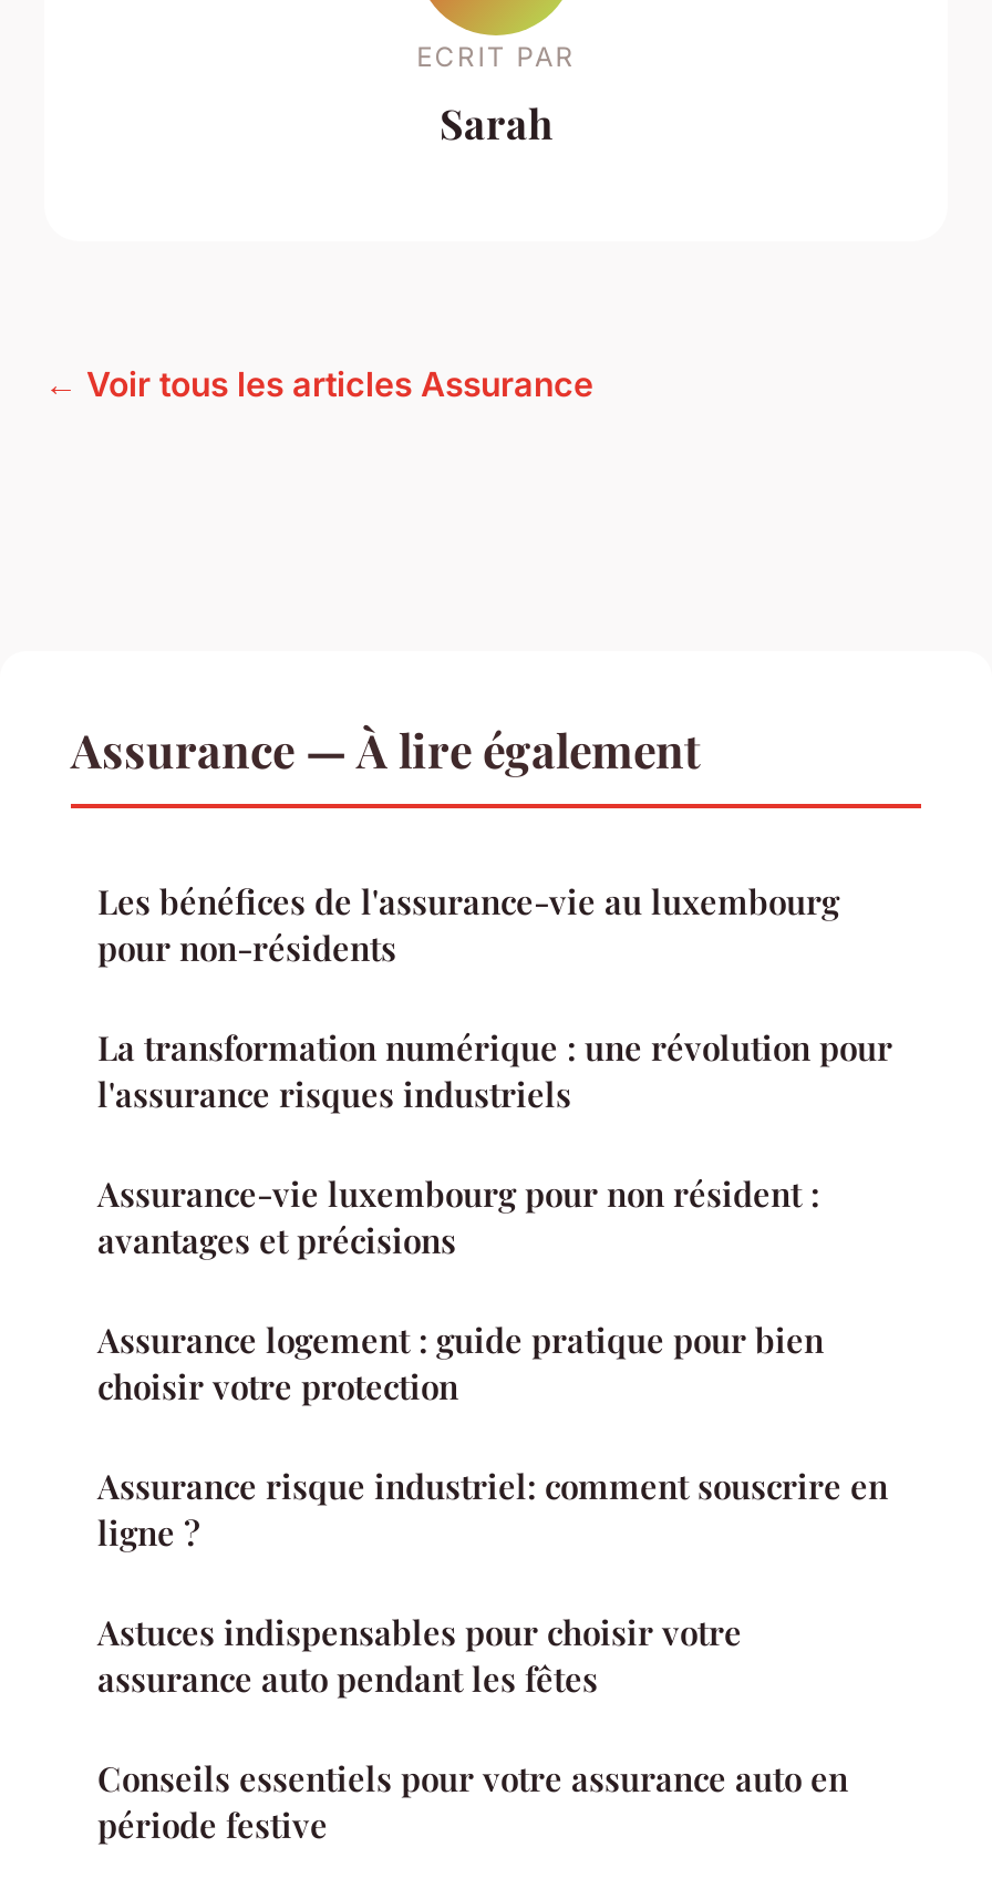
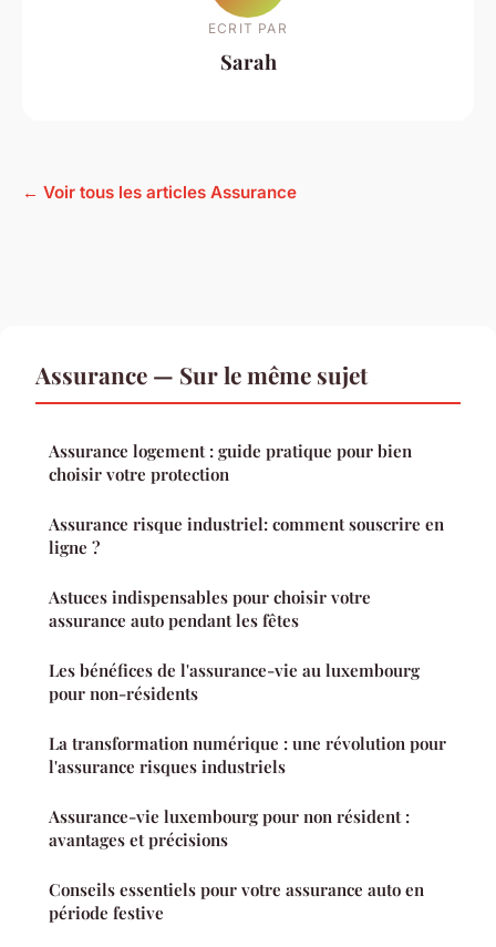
[71,718,700,780] Assurance — À lire également -> [35,359,368,390] Assurance — Sur le même sujet
moved [97,880,892,1263] -> [49,659,446,851]: Les bénéfices de l'assurance-vie au luxembourg | pour non-résidents | La transformation numérique : une révolution pour | l'assurance risques industriels | Assurance-vie luxembourg pour non résident : | avantages et précisions
moved [97,1319,888,1702] -> [49,440,444,632]: Assurance logement : guide pratique pour bien | choisir votre protection | Assurance risque industriel: comment souscrire en | ligne ? | Astuces indispensables pour choisir votre | assurance auto pendant les fêtes

